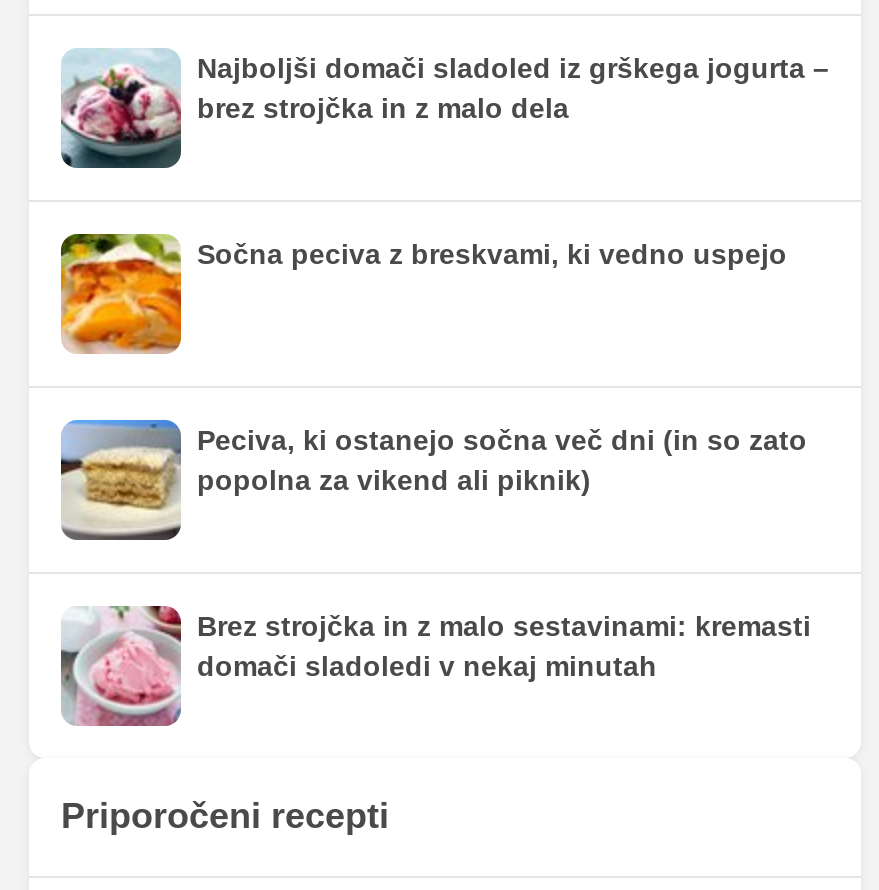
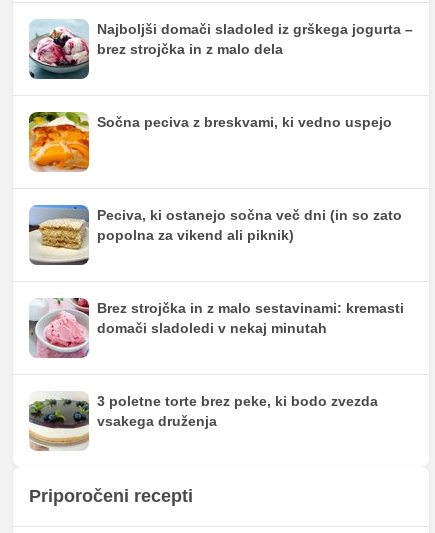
none -> [29,392,378,451] [image] | 3 poletne torte brez peke, ki bodo zvezda | vsakega druženja

